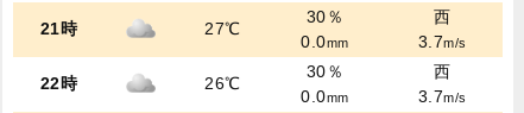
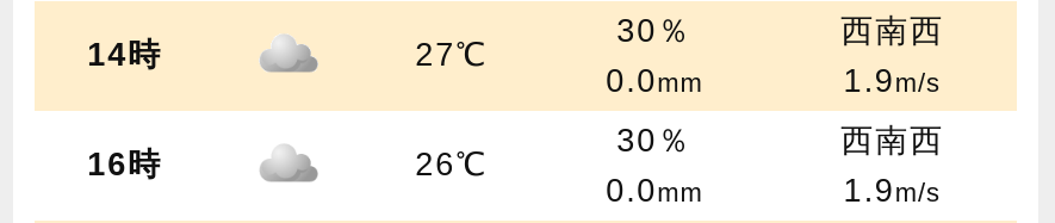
[418,8,467,51] 西 | 3.7m/s -> [841,13,945,99] 西南西 | 1.9m/s
[40,20,77,38] 21時 -> [87,37,163,73] 14時
[418,63,467,106] 西 | 3.7m/s -> [841,123,945,209] 西南西 | 1.9m/s
[40,75,77,93] 22時 -> [87,147,163,182] 16時

